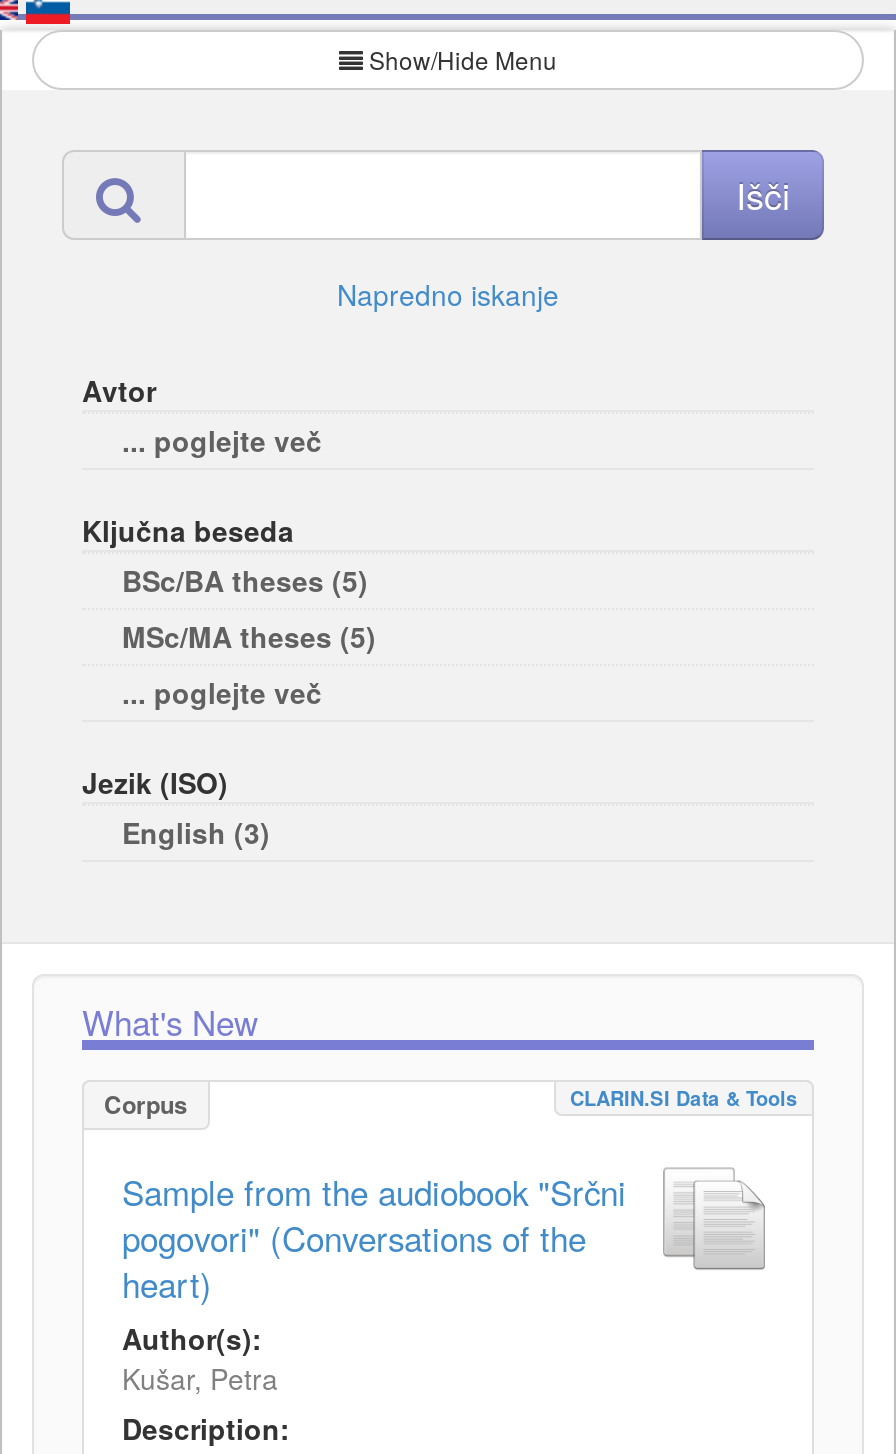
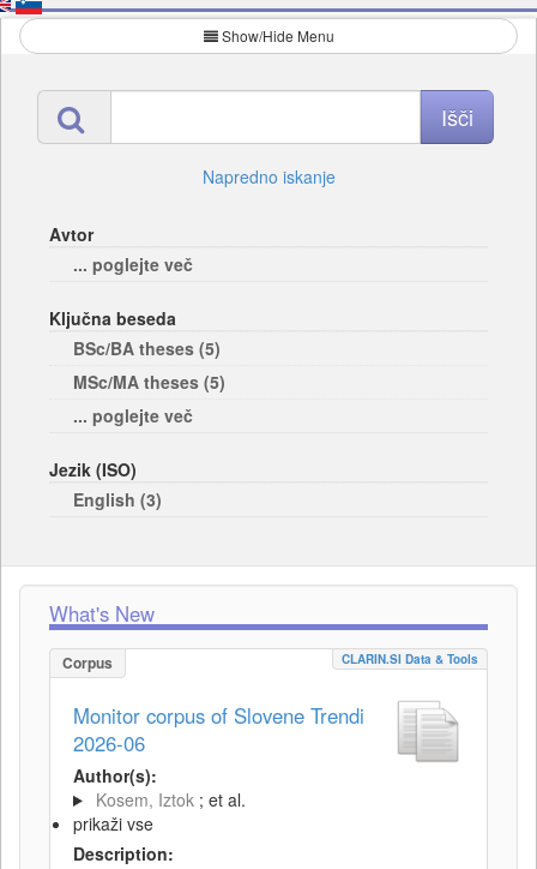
[122,1168,626,1308] Sample from the audiobook "Srčni | pogovori" (Conversations of the | heart) -> [73,701,364,757] Monitor corpus of Slovene Trendi | 2026-06
moved [122,1318,262,1358] -> [73,763,157,787]: Author(s):
[122,1358,278,1398] Kušar, Petra -> [73,787,245,835] Kosem, Iztok ; et al. | prikaži vse

